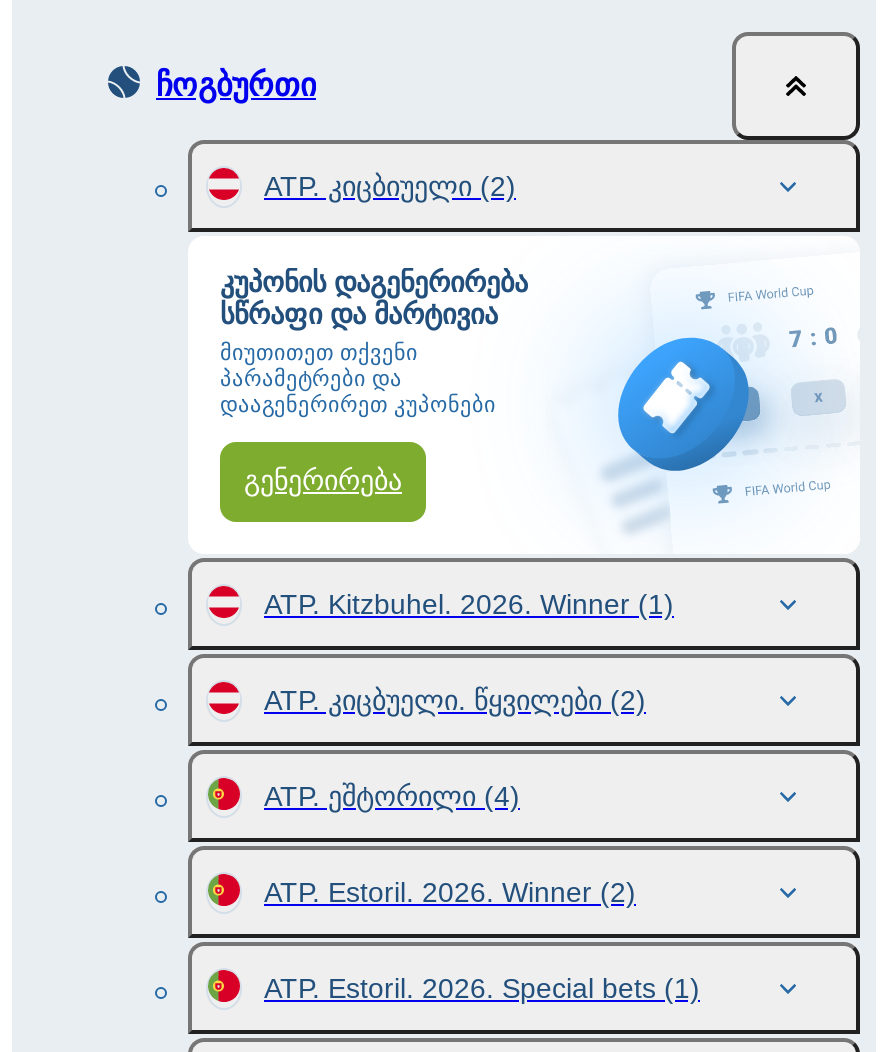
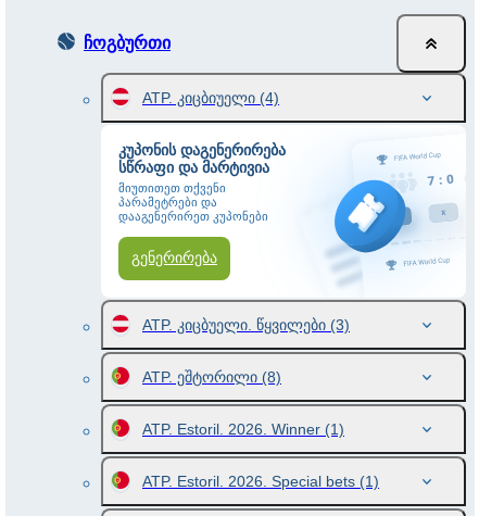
[264,170,516,202] ATP. კიცბიუელი (2) -> [142,89,279,106] ATP. კიცბიუელი (4)
[264,588,674,908] ATP. Kitzbuhel. 2026. Winner (1) | ATP. კიცბუელი. წყვილები (2) | ATP. ეშტორილი (4) | ATP. Estoril. 2026. Winner (2) -> [142,316,350,438] ATP. კიცბუელი. წყვილები (3) | ATP. ეშტორილი (8) | ATP. Estoril. 2026. Winner (1)

